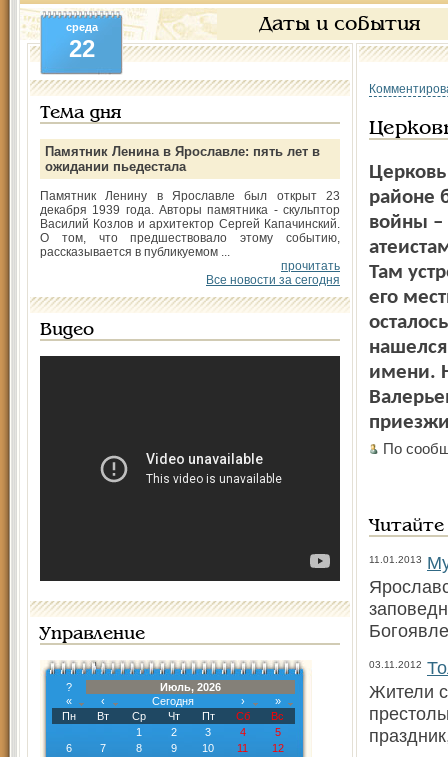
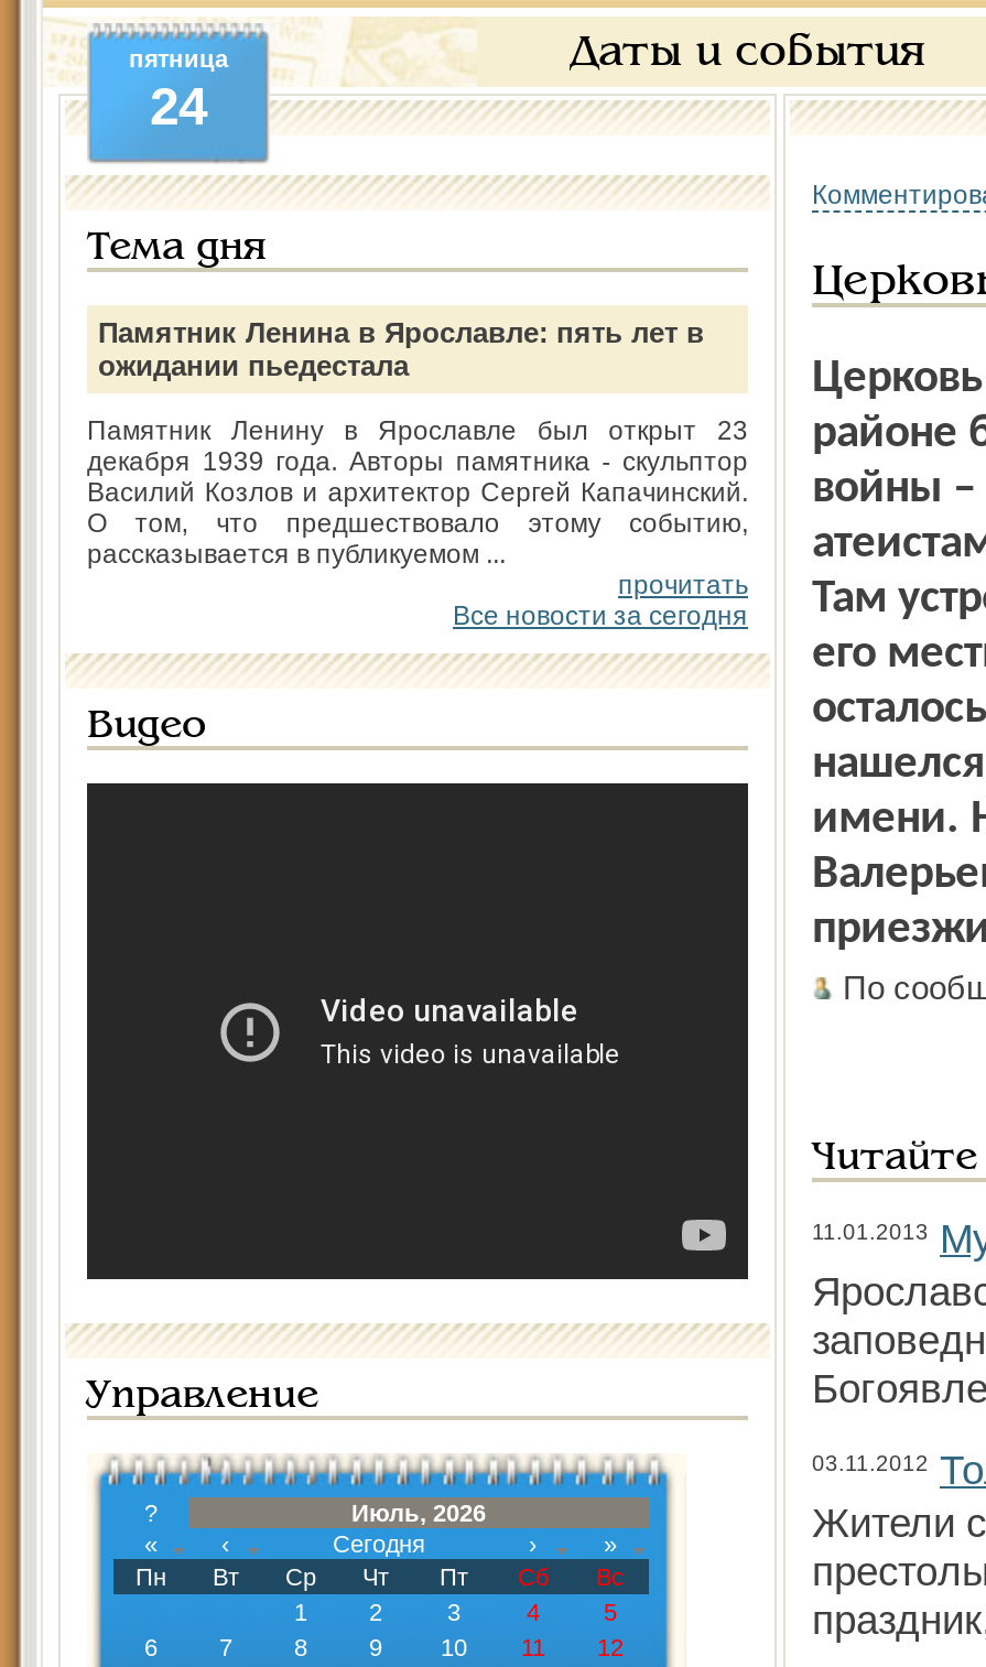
[65,21,97,62] среда | 22 -> [129,45,228,136] пятница | 24

